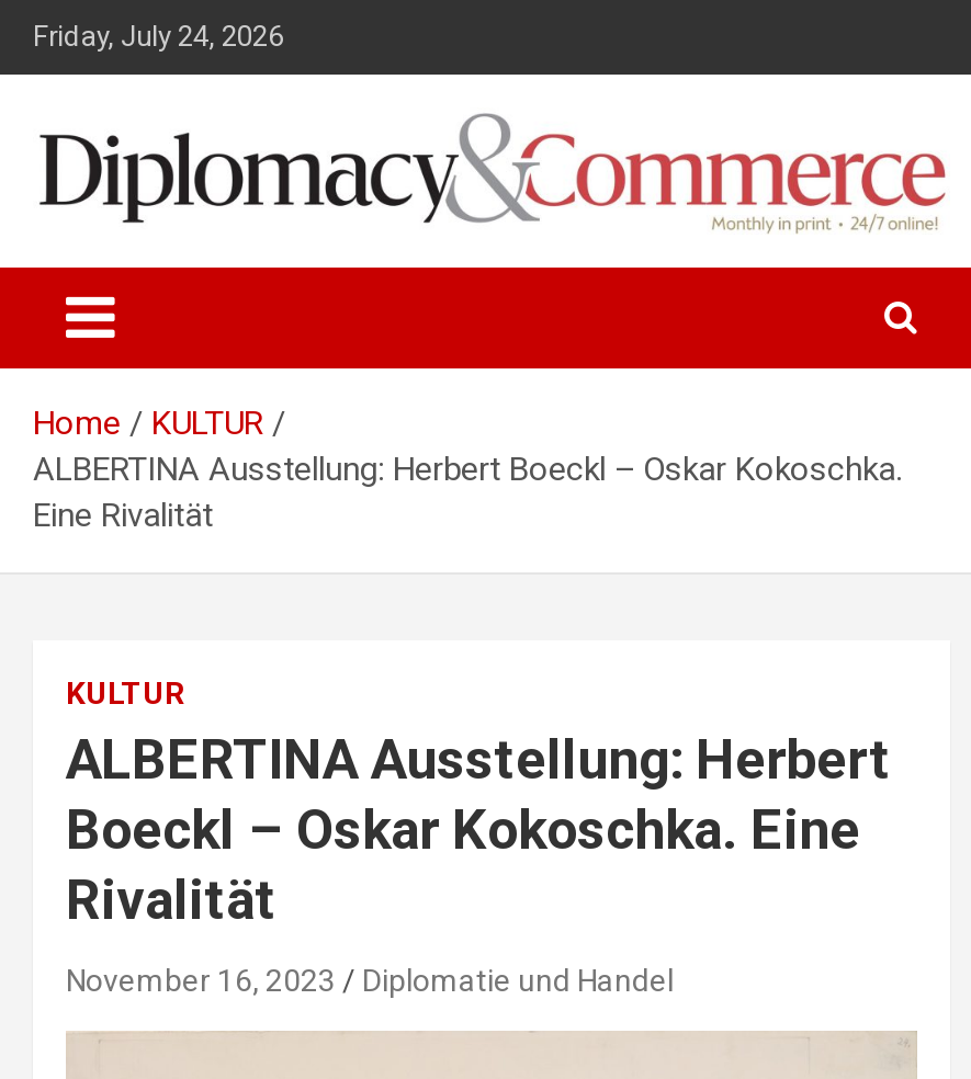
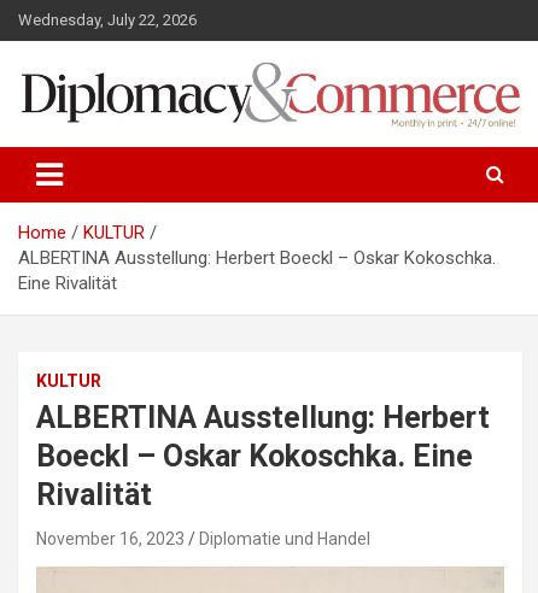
[33,20,283,53] Friday, July 24, 2026 -> [18,11,197,29] Wednesday, July 22, 2026

